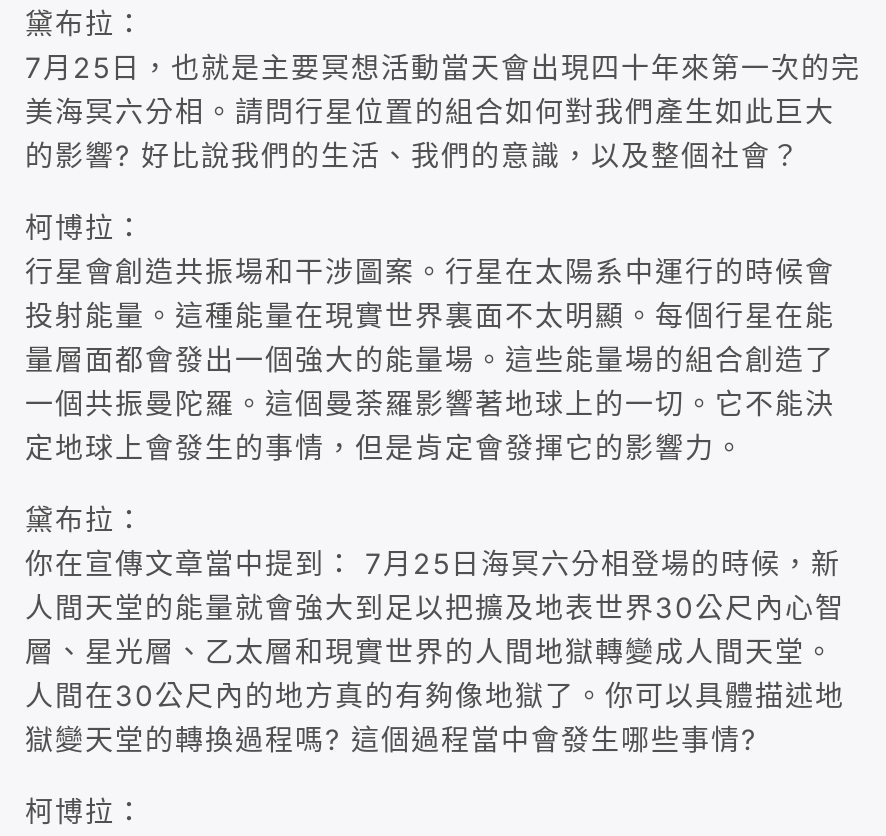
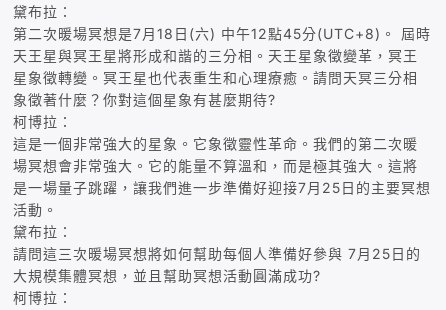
[25,50,861,172] 7月25日，也就是主要冥想活動當天會出現四十年來第一次的完 | 美海冥六分相。請問行星位置的組合如何對我們產生如此巨大 | 的影響? 好比說我們的生活、我們的意識，以及整個社會？ -> [13,25,431,108] 第二次暖場冥想是7月18日(六) 中午12點45分(UTC+8)。 屆時 | 天王星與冥王星將形成和諧的三分相。天王星象徵變革，冥王 | 星象徵轉變。冥王星也代表重生和心理療癒。請問天冥三分相 | 象徵著什麼？你對這個星象有甚麼期待?
[25,254,835,464] 行星會創造共振場和干涉圖案。行星在太陽系中運行的時候會 | 投射能量。這種能量在現實世界裏面不太明顯。每個行星在能 | 量層面都會發出一個強大的能量場。這些能量場的組合創造了 | 一個共振曼陀羅。這個曼荼羅影響著地球上的一切。它不能決 | 定地球上會發生的事情，但是肯定會發揮它的影響力。 -> [13,135,431,218] 這是一個非常強大的星象。它象徵靈性革命。我們的第二次暖 | 場冥想會非常強大。它的能量不算溫和，而是極其強大。這將 | 是一場量子跳躍，讓我們進一步準備好迎接7月25日的主要冥想 | 活動。
[25,546,845,756] 你在宣傳文章當中提到： 7月25日海冥六分相登場的時候，新 | 人間天堂的能量就會強大到足以把擴及地表世界30公尺內心智 | 層、星光層、乙太層和現實世界的人間地獄轉變成人間天堂。 | 人間在30公尺內的地方真的有夠像地獄了。你可以具體描述地 | 獄變天堂的轉換過程嗎? 這個過程當中會發生哪些事情? -> [13,245,421,284] 請問這三次暖場冥想將如何幫助每個人準備好參與 7月25日的 | 大規模集體冥想，並且幫助冥想活動圓滿成功?

